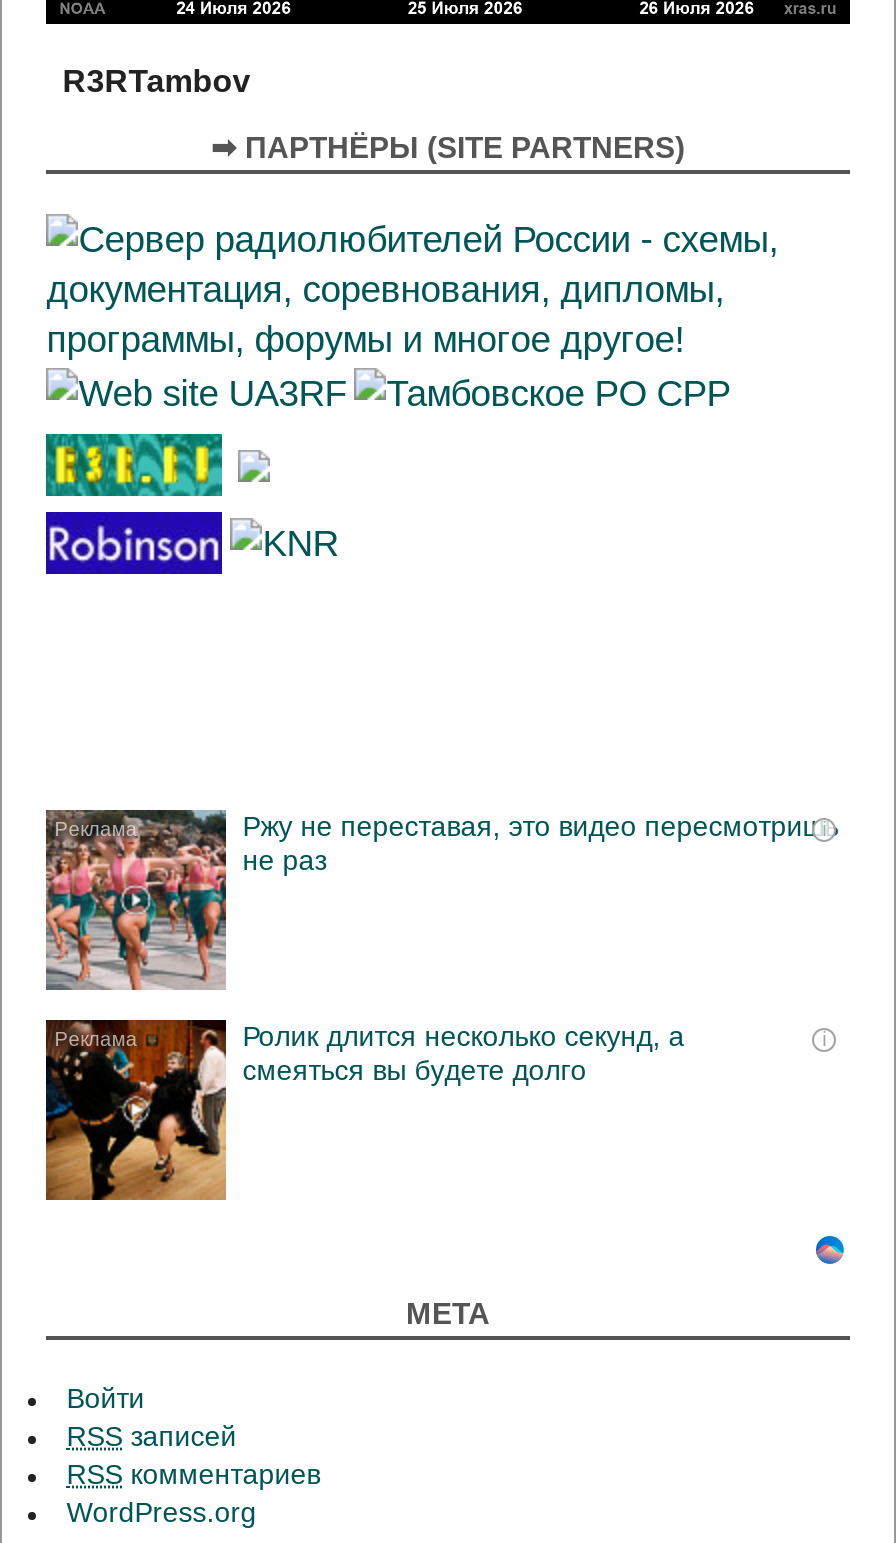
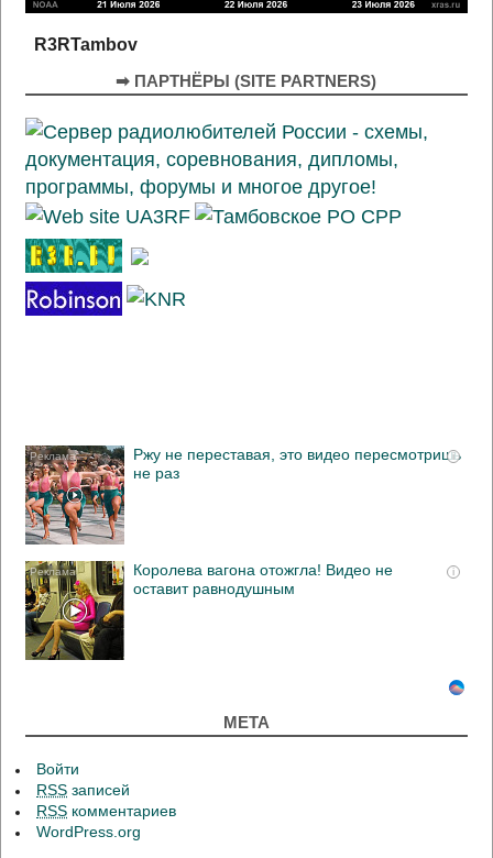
[44,1018,685,1202] [image] | Ролик длится несколько секунд, а | смеяться вы будете долго -> [24,560,393,661] [image] | Королева вагона отожгла! Видео не | оставит равнодушным

